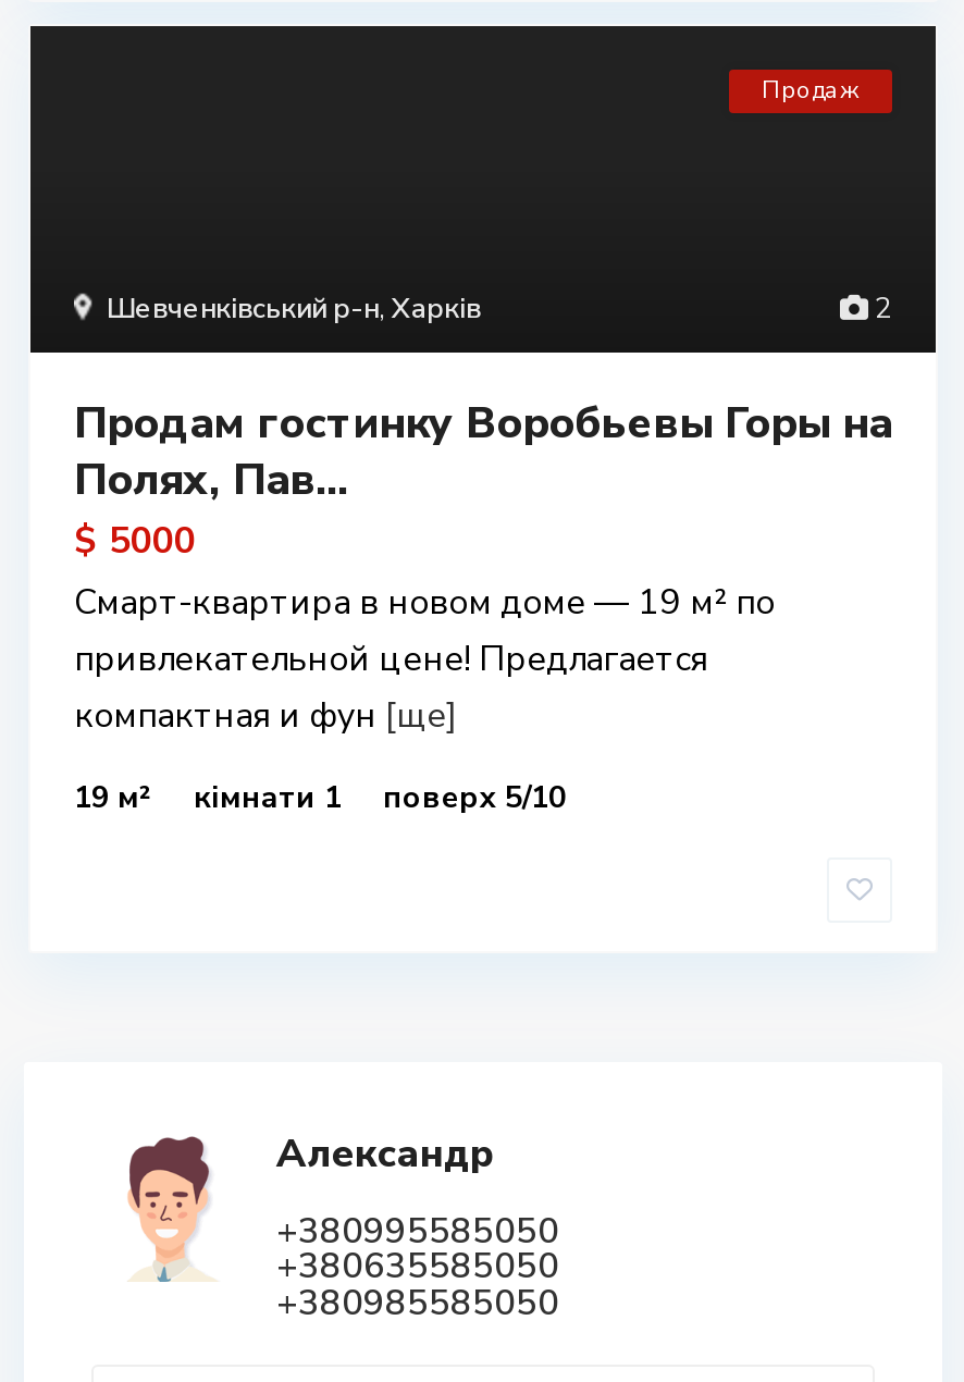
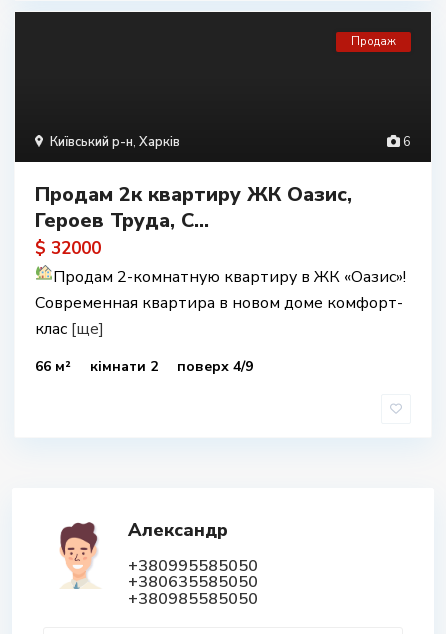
[107,289,481,329] Шевченківський р-н, Харків -> [50,133,180,151] Київський р-н, Харків
[868,289,892,329] 2 -> [400,133,411,151] 6
[74,394,892,740] Продам гостинку Воробьевы Горы на | Полях, Пав... | $ 5000 | Смарт-квартира в новом доме — 19 м² по | привлекательной цене! Предлагается | компактная и фун [ще] -> [35,181,406,340] Продам 2к квартиру ЖК Оазис, | Героев Труда, С... | $ 32000 | Продам 2-комнатную квартиру в ЖК «Оазис»! | Современная квартира в новом доме комфорт- | клас [ще]
[74,777,566,818] 19 м² | кімнати 1 | поверх 5/10 -> [35,357,253,376] 66 м² | кімнати 2 | поверх 4/9

